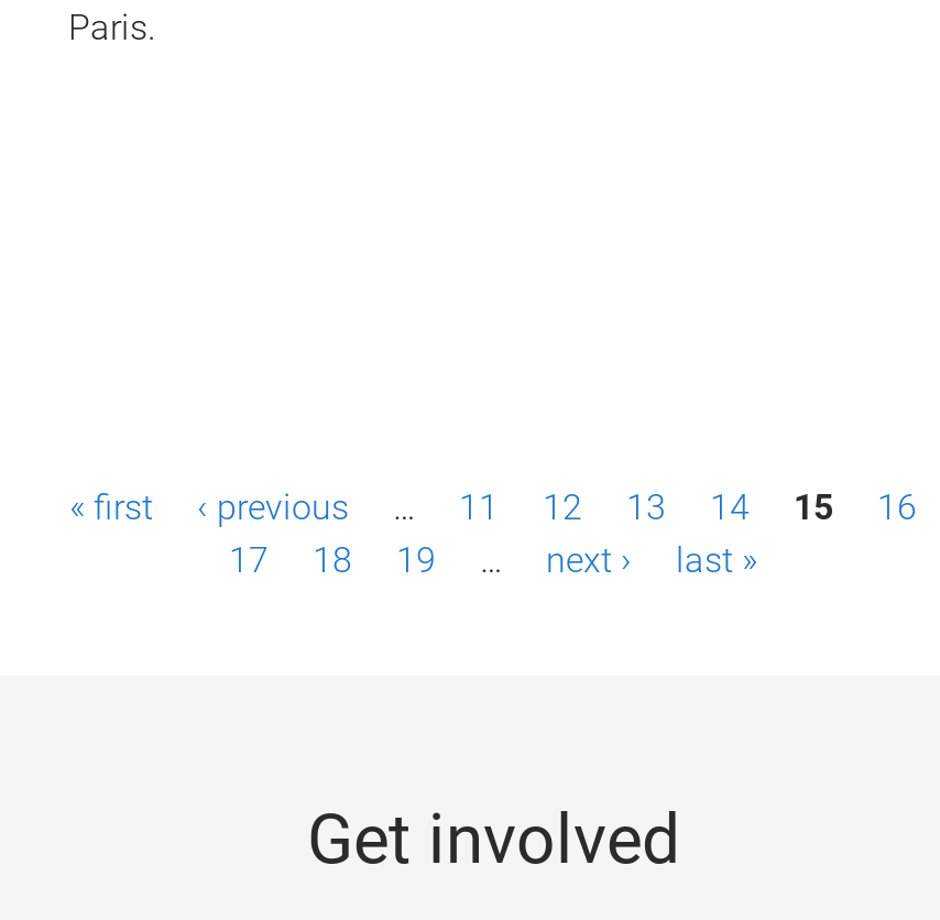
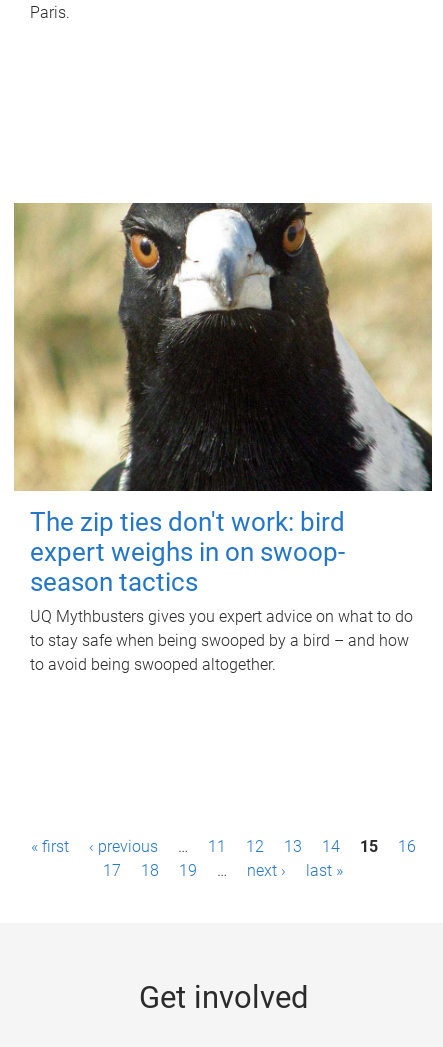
none -> [13,202,433,674] [image] | The zip ties don't work: bird | expert weighs in on swoop- | season tactics | UQ Mythbusters gives you expert advice on what to do | to stay safe when being swooped by a bird – and how | to avoid being swooped altogether.

